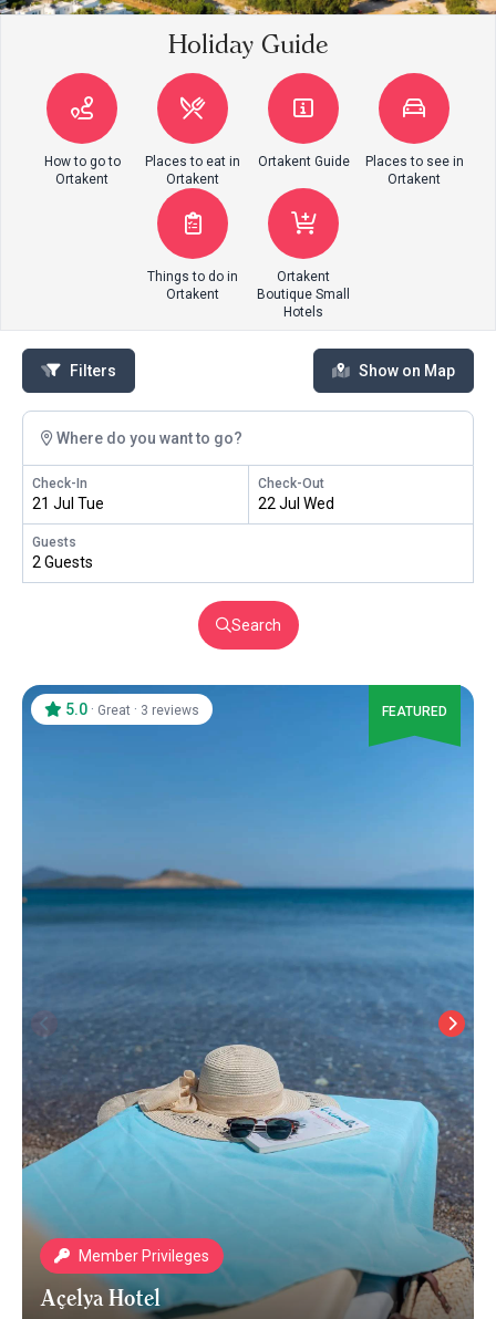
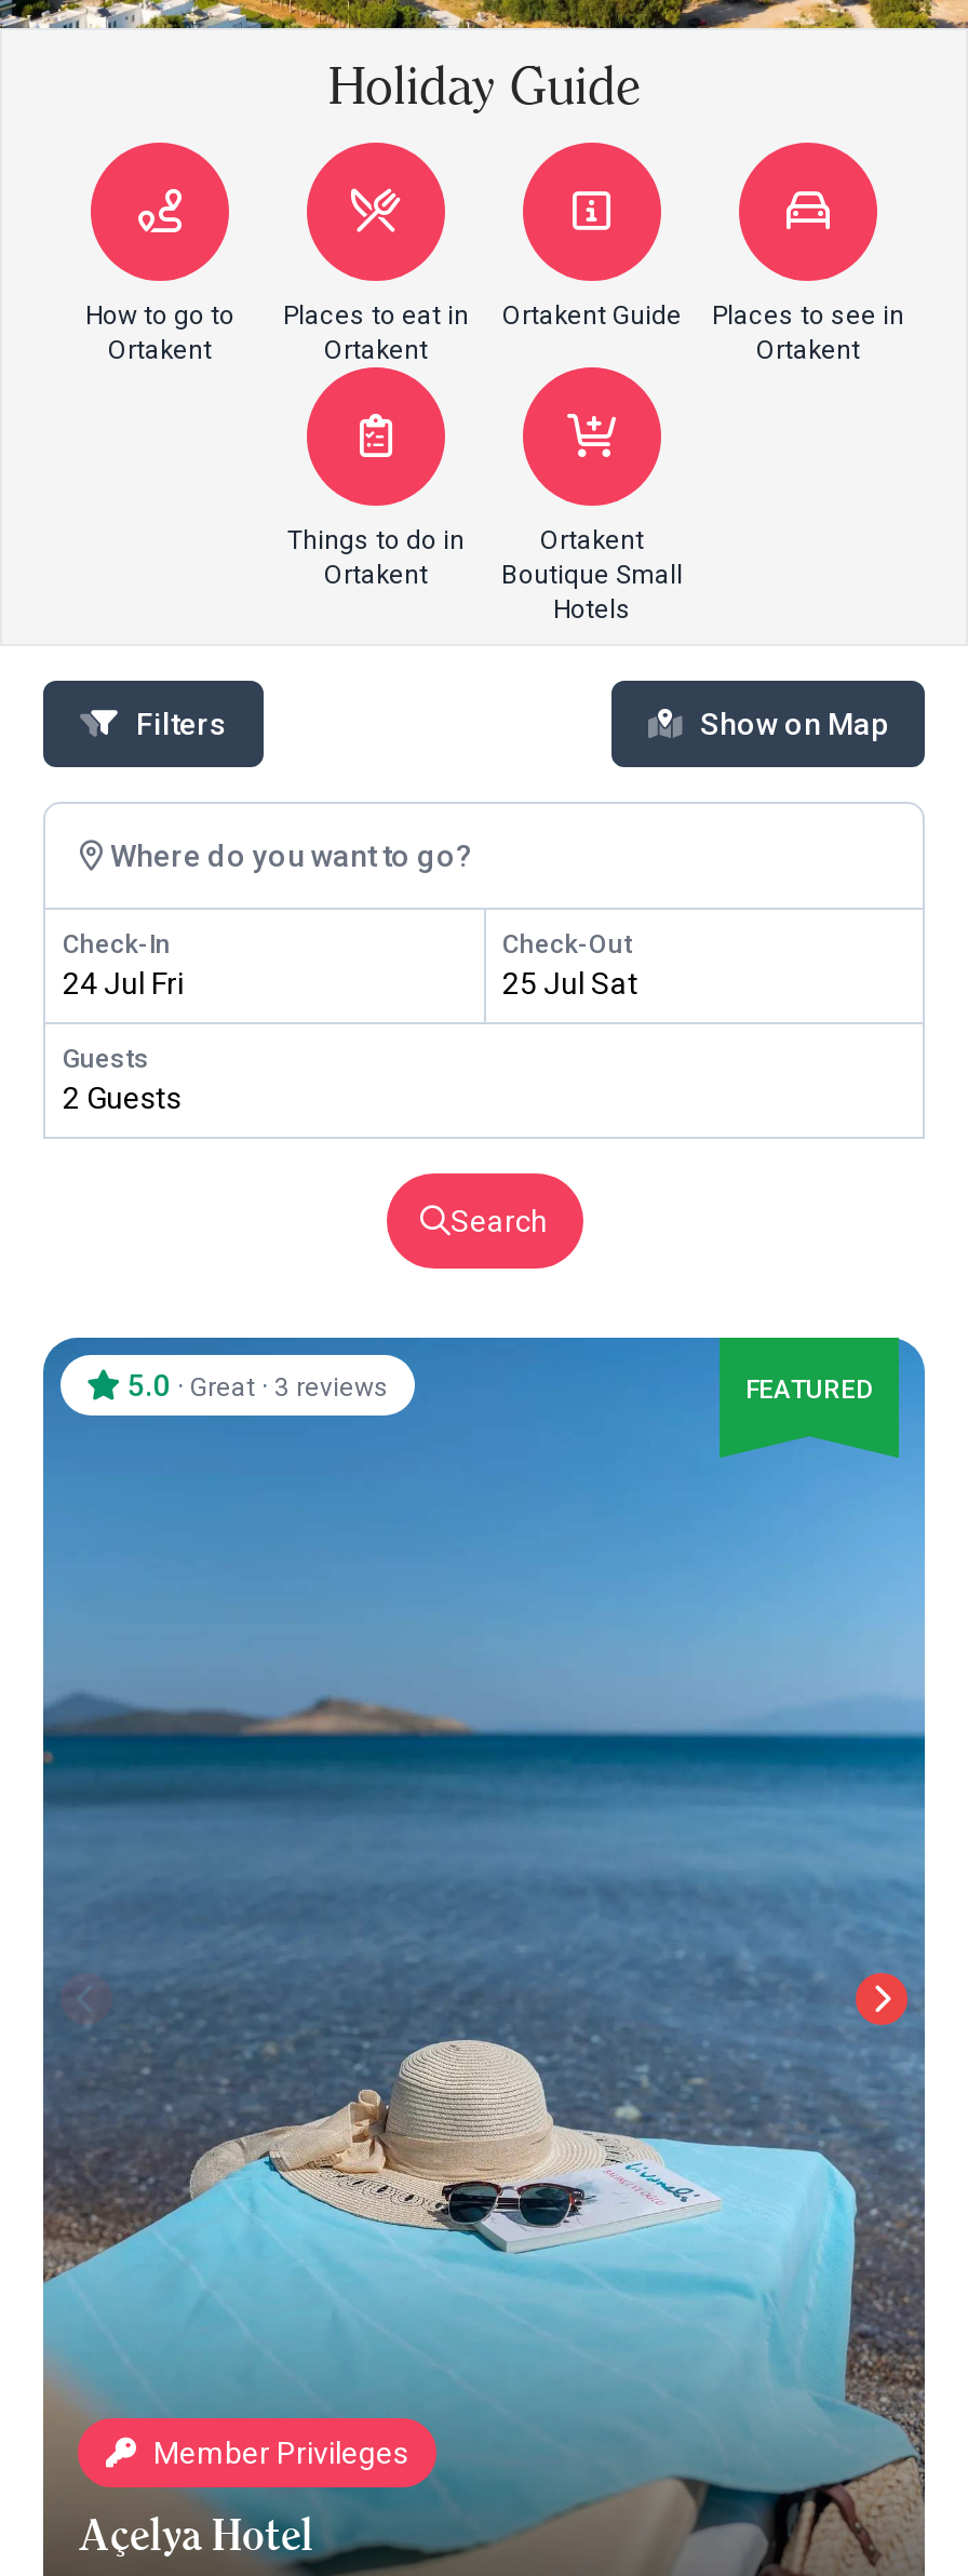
[32,494,104,512] 21 Jul Tue -> [63,965,184,1000] 24 Jul Fri
[257,494,334,512] 22 Jul Wed -> [502,965,638,1000] 25 Jul Sat

